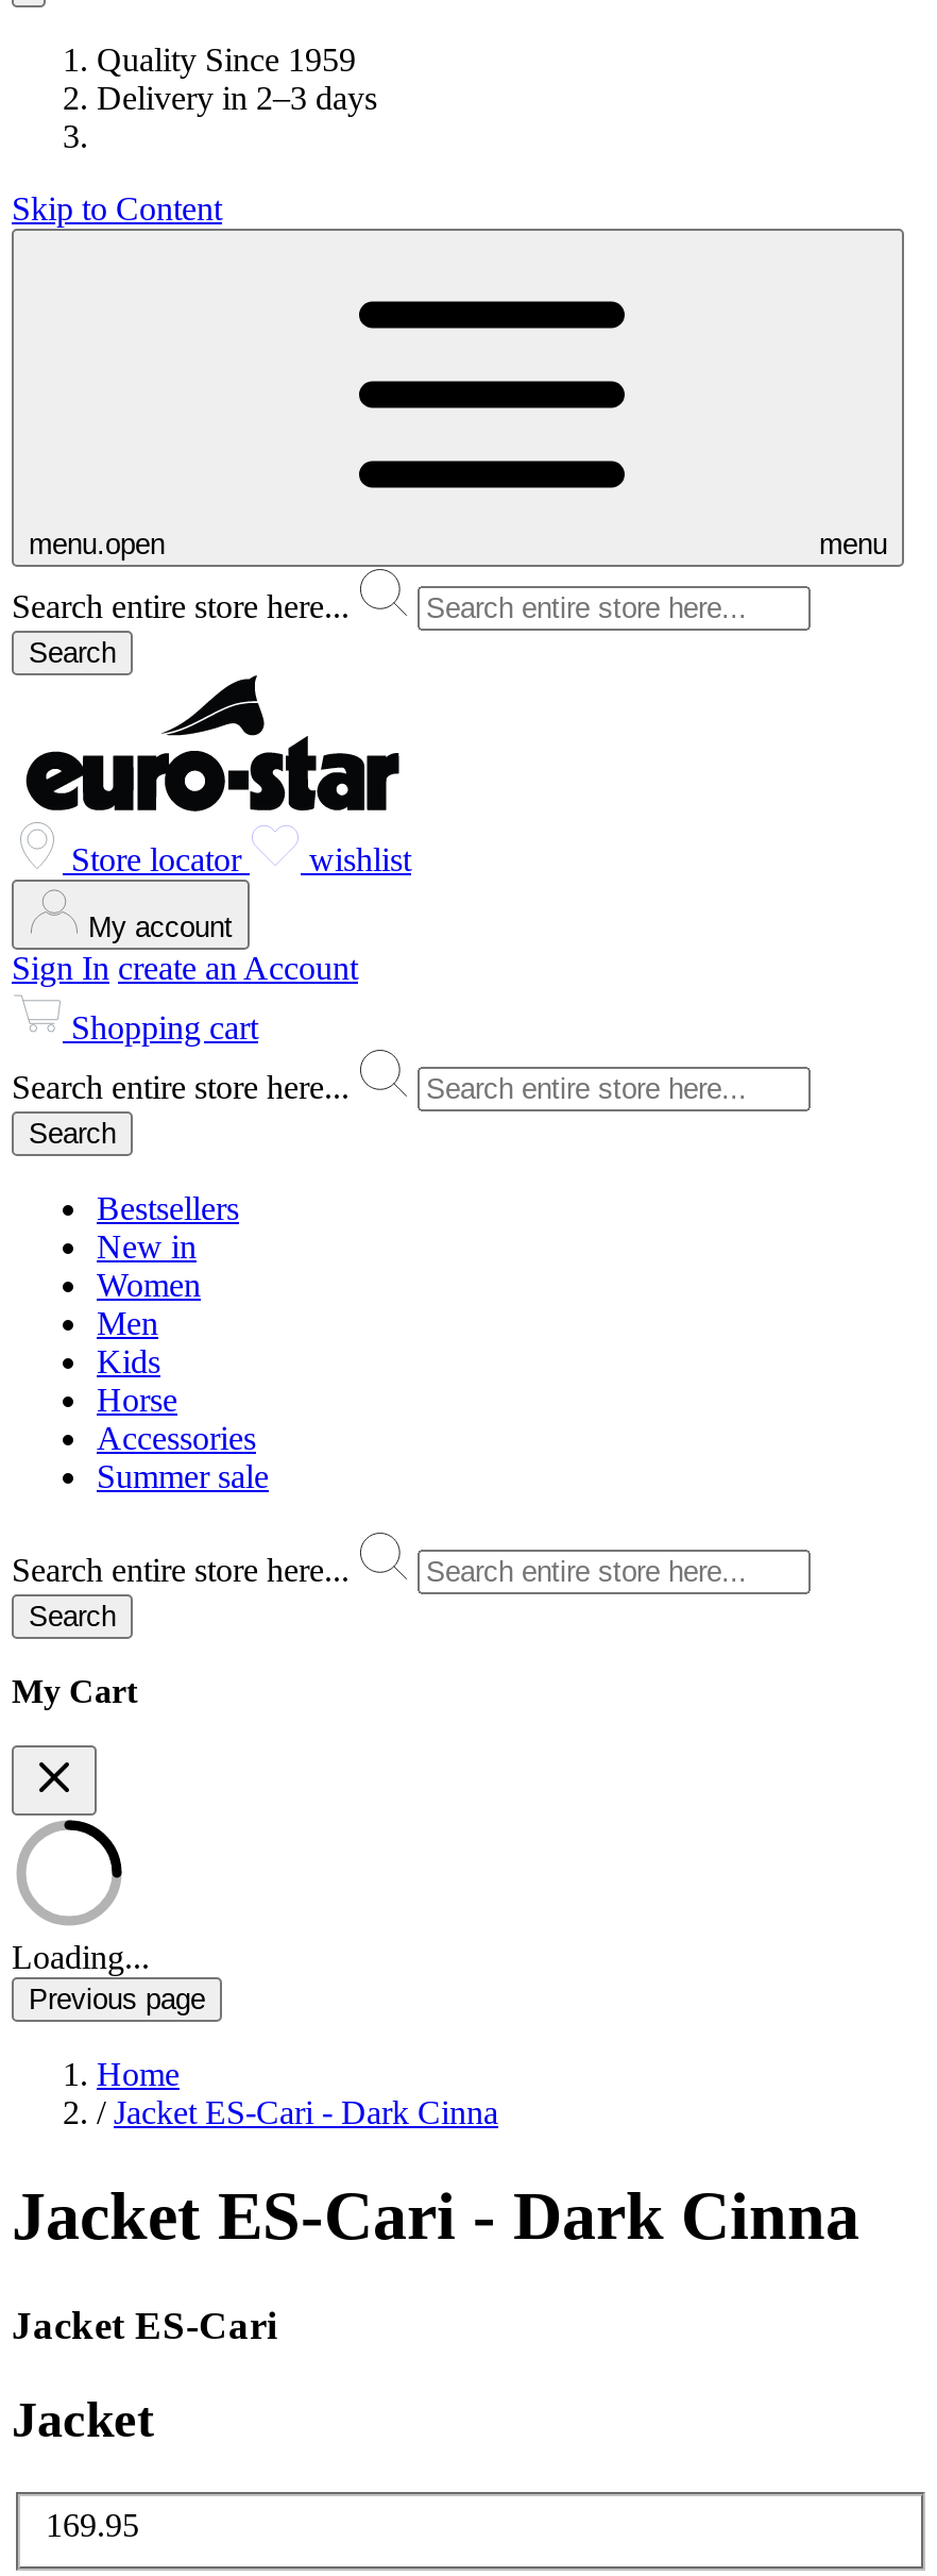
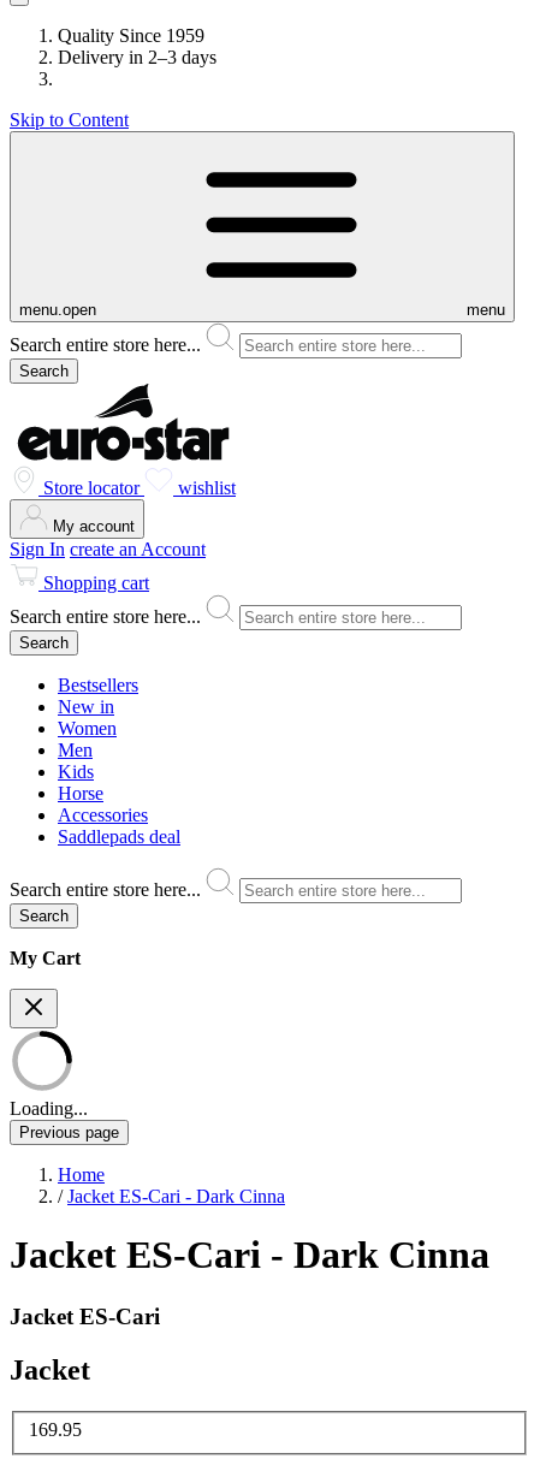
[97,1458,269,1494] Summer sale -> [58,826,180,847] Saddlepads deal

